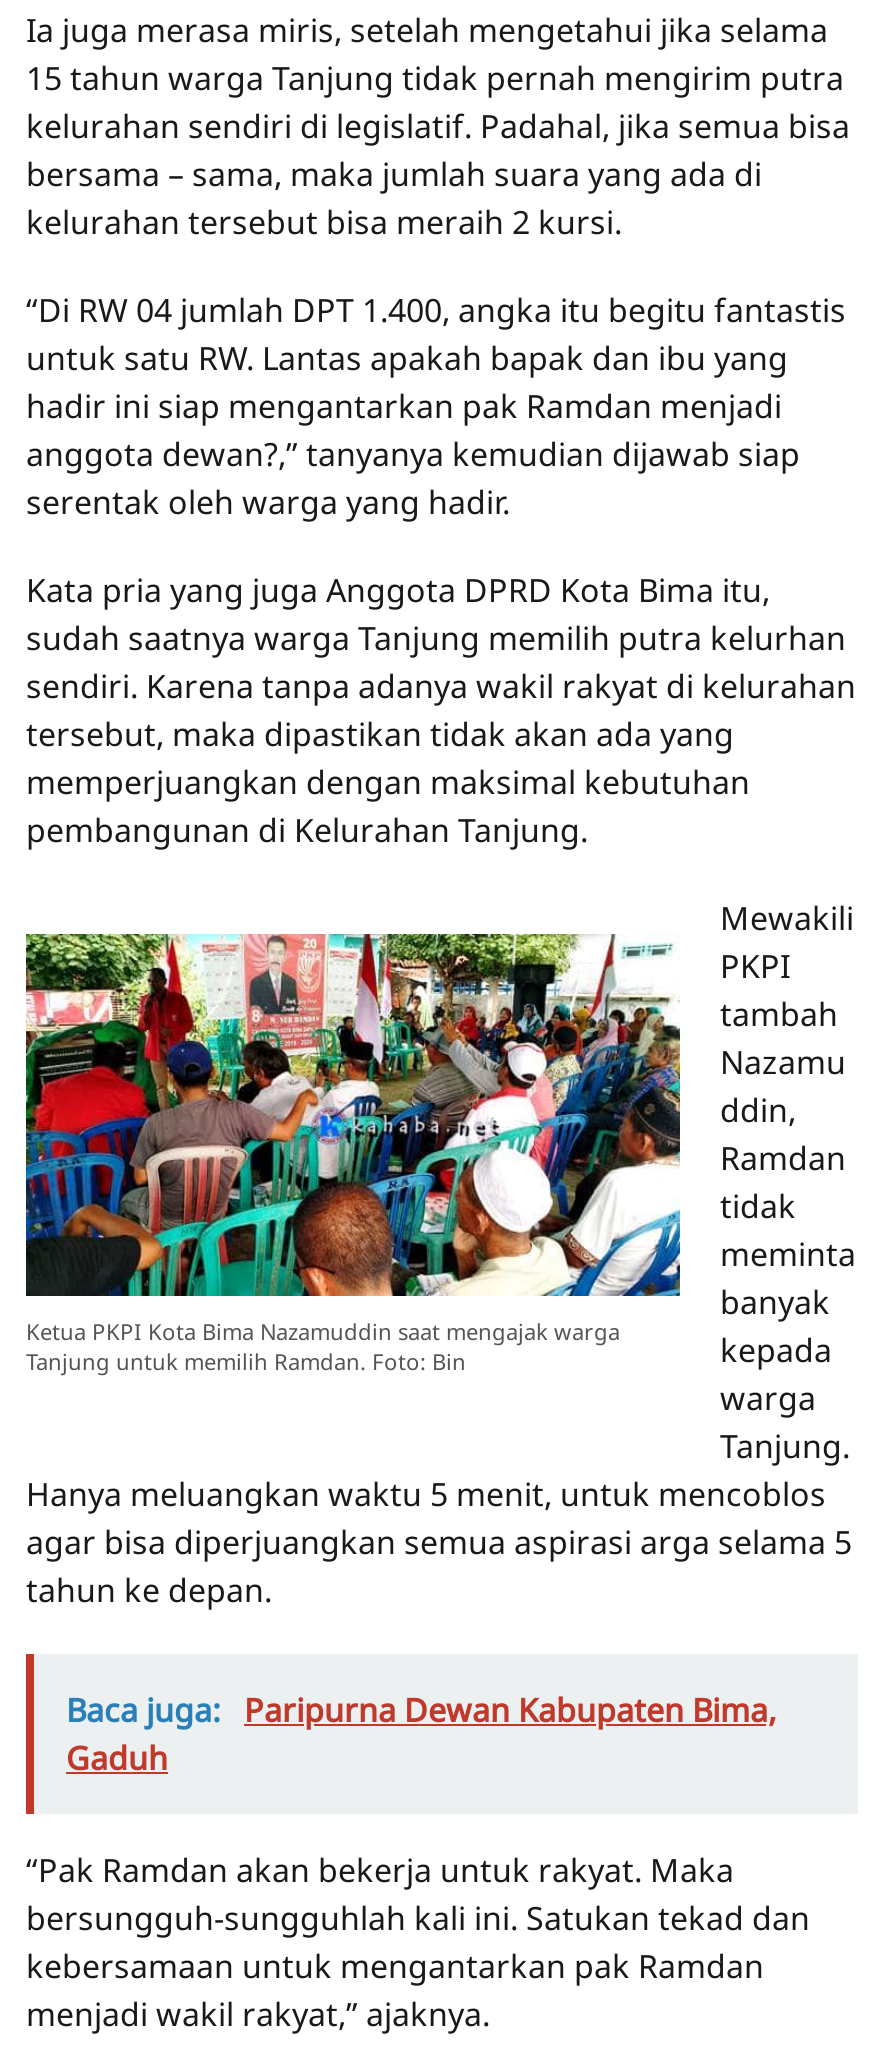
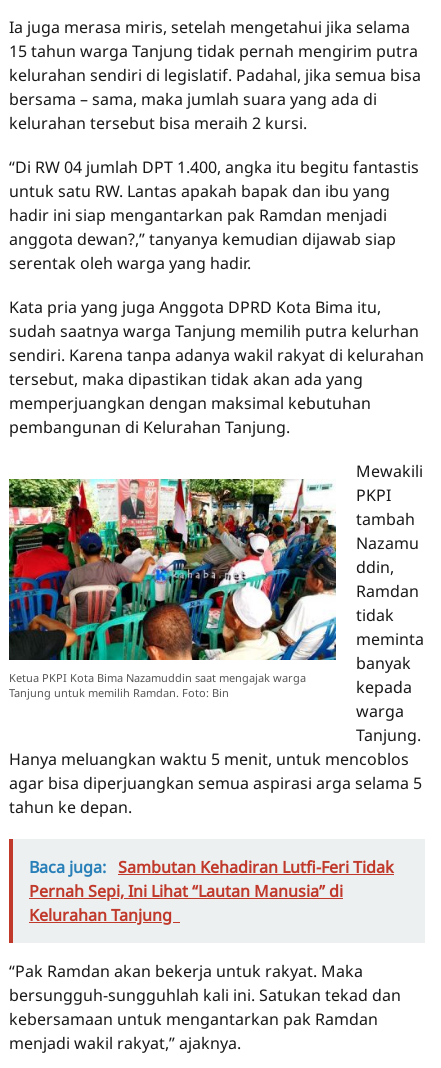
[66,1689,776,1781] Baca juga: Paripurna Dewan Kabupaten Bima, | Gaduh -> [29,856,394,926] Baca juga: Sambutan Kehadiran Lutfi-Feri Tidak | Pernah Sepi, Ini Lihat “Lautan Manusia” di | Kelurahan Tanjung

